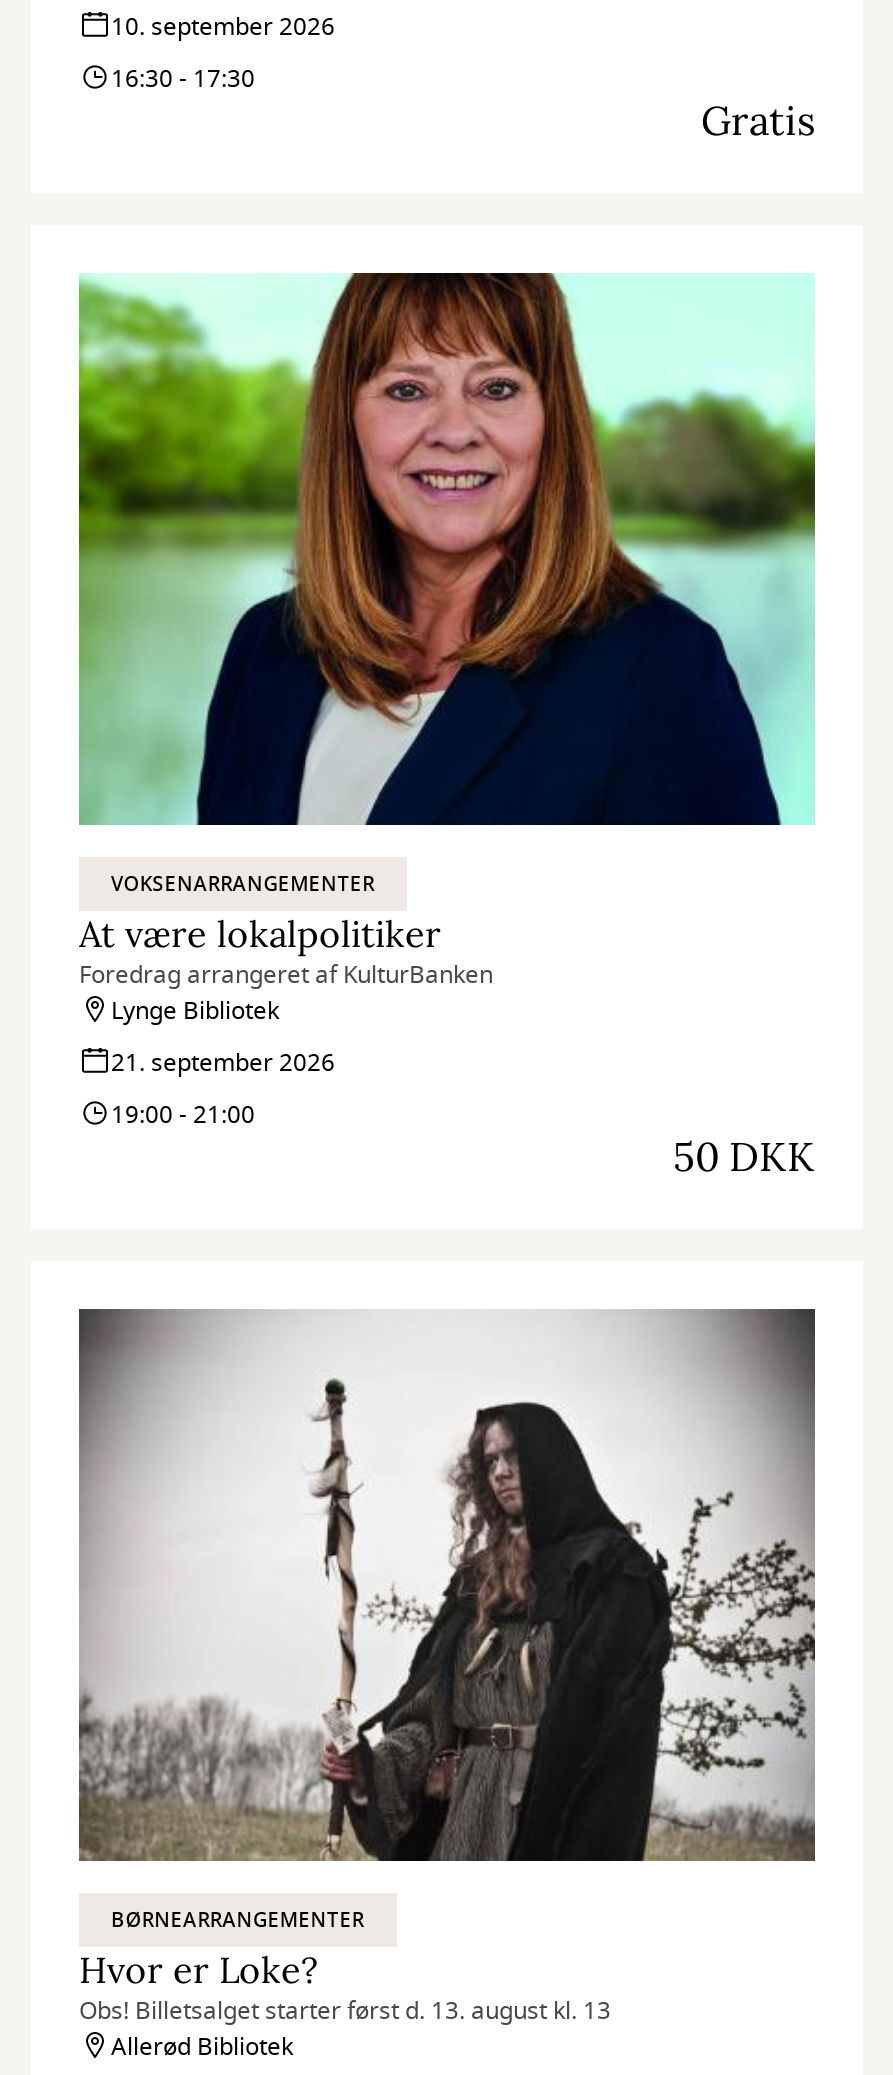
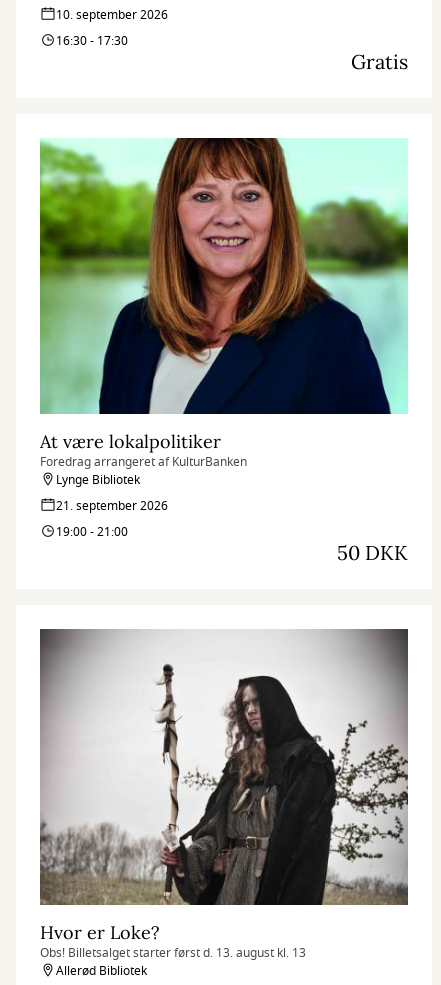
[111,869,375,899] VOKSENARRANGEMENTER -> none
[111,1905,364,1935] BØRNEARRANGEMENTER -> none

